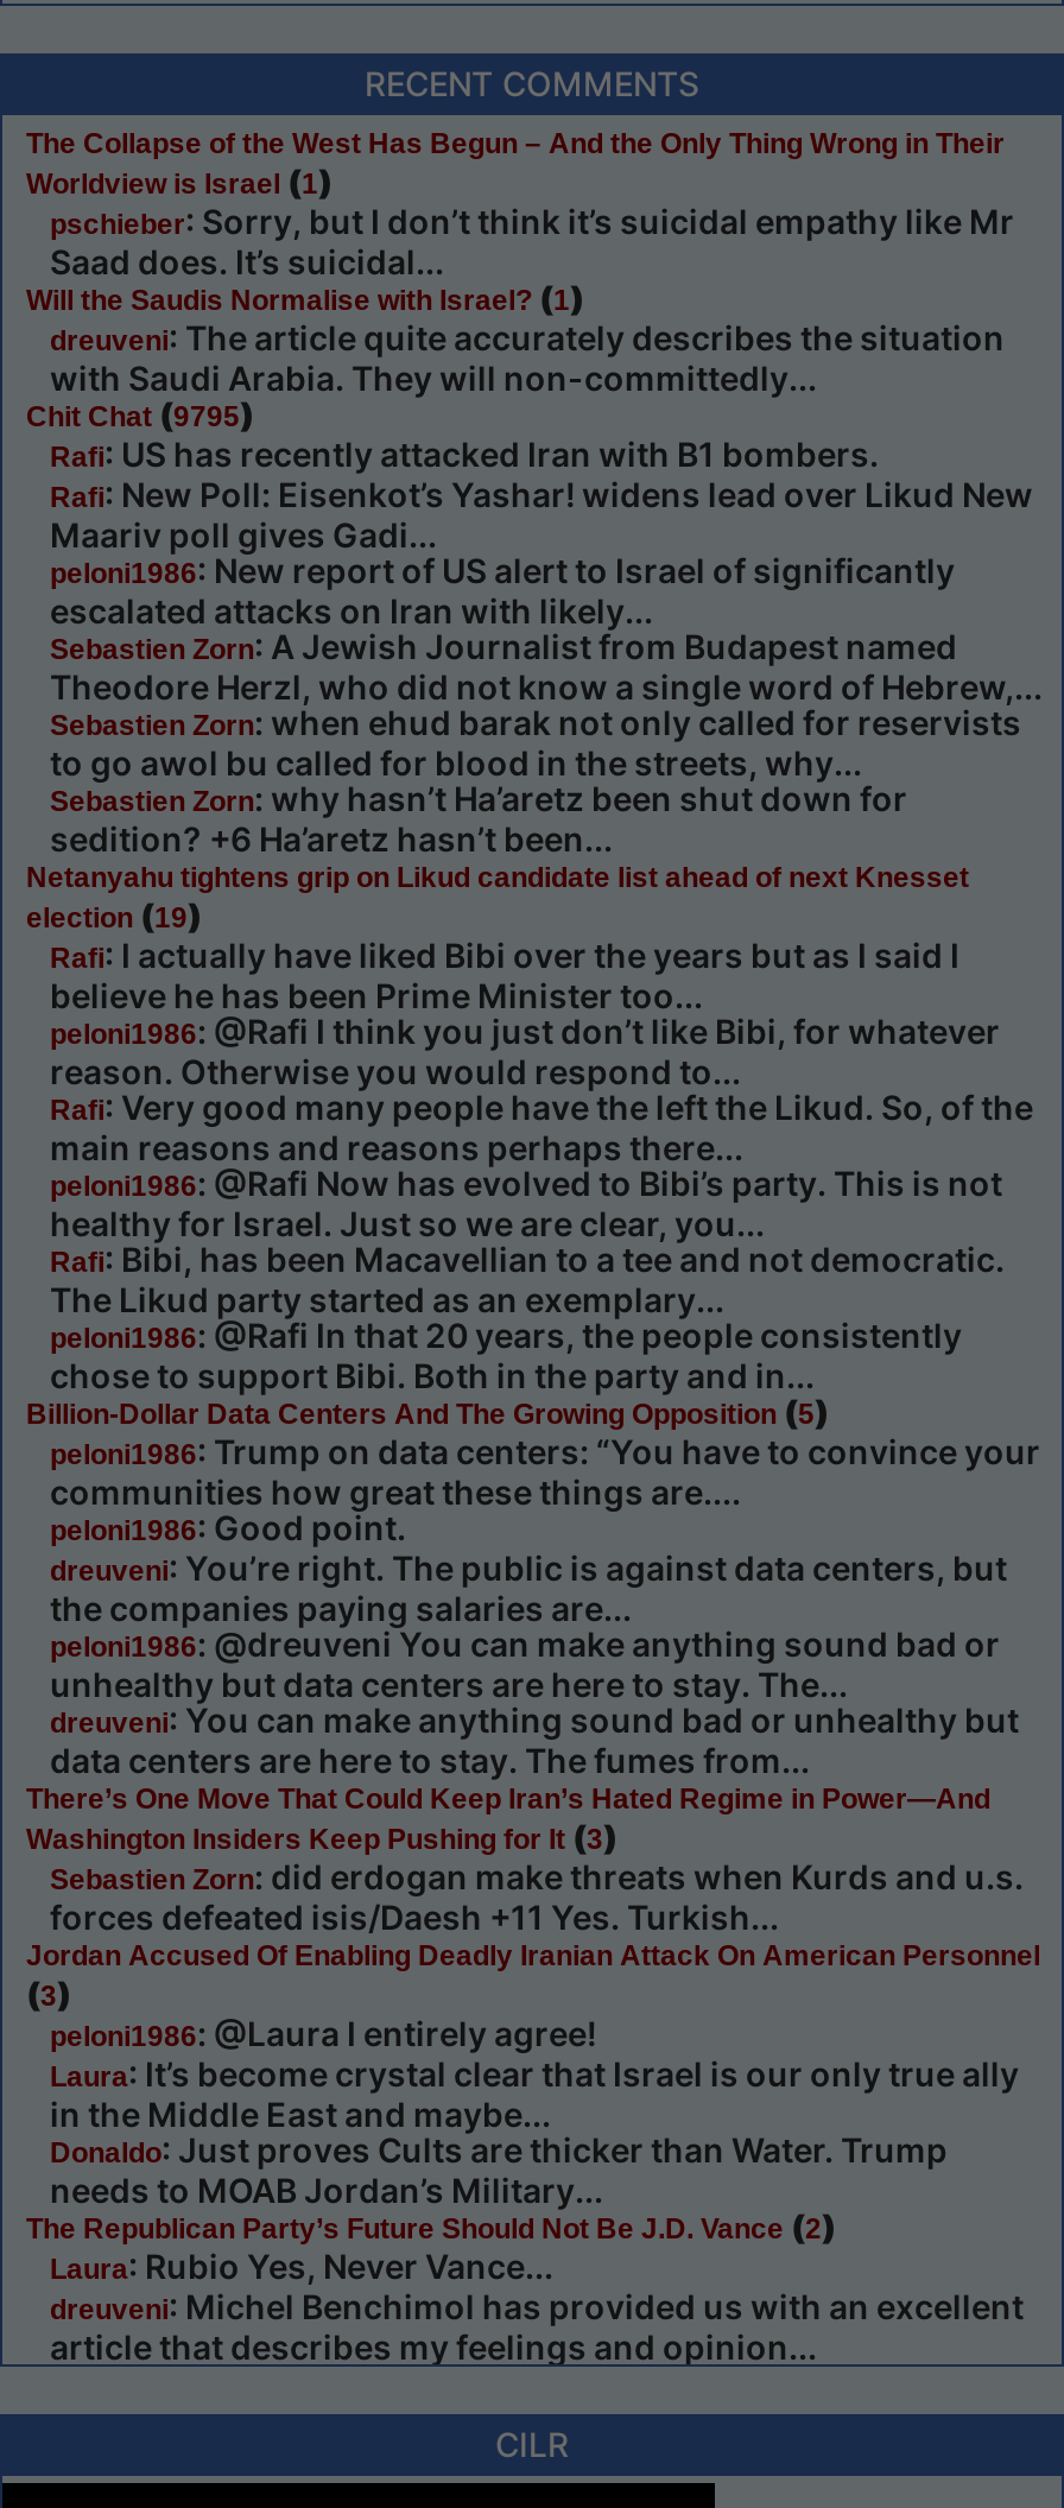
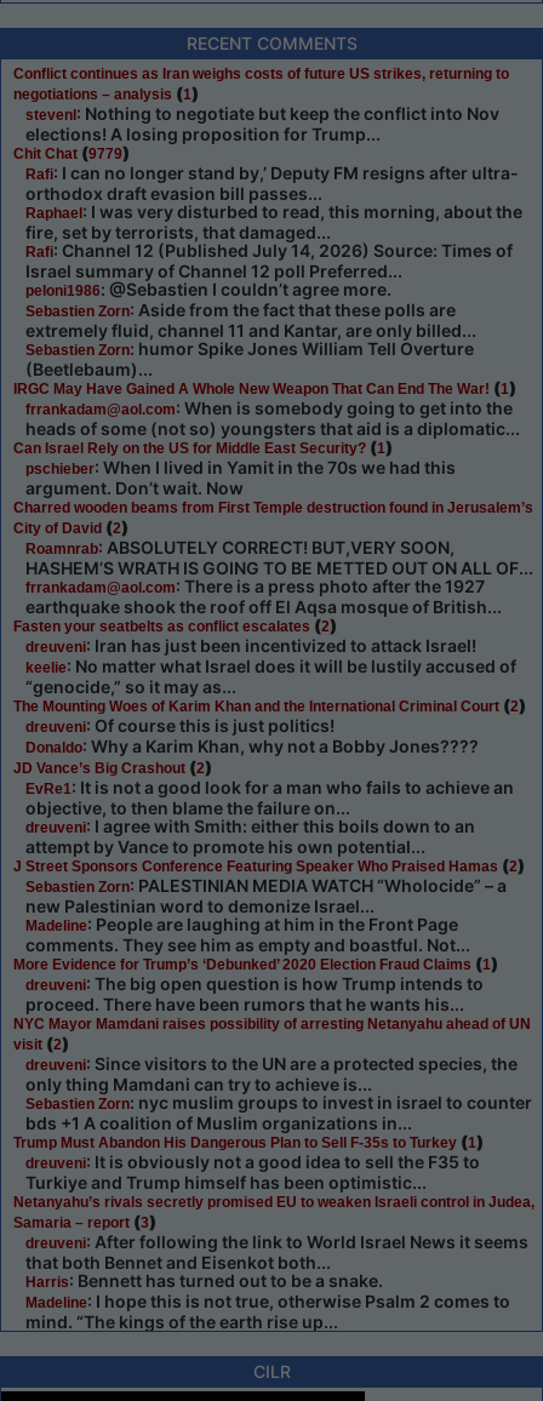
[26,127,1043,2366] The Collapse of the West Has Begun – And the Only Thing Wrong in Their | Worldview is Israel (1) | pschieber: Sorry, but I don’t think it’s suicidal empathy like Mr | Saad does. It’s suicidal... | Will the Saudis Normalise with Israel? (1) | dreuveni: The article quite accurately describes the situation | with Saudi Arabia. They will non-committedly... | Chit Chat(9795) | Rafi: US has recently attacked Iran with B1 bombers. | Rafi: New Poll: Eisenkot’s Yashar! widens lead over Likud New | Maariv poll gives Gadi... | peloni1986: New report of US alert to Israel of significantly | escalated attacks on Iran with likely... | Sebastien Zorn: A Jewish Journalist from Budapest named | Theodore Herzl, who did not know a single word of Hebrew,... | Sebastien Zorn: when ehud barak not only called for reservists | to go awol bu called for blood in the streets, why... | Sebastien Zorn: why hasn’t Ha’aretz been shut down for | sedition? +6 Ha’aretz hasn’t been... | Netanyahu tightens grip on Likud candidate list ahead of next Knesset | election (19) | Rafi: I actually have liked Bibi over the years but as I said I | believe he has been Prime Minister too... | peloni1986: @Rafi I think you just don’t like Bibi, for whatever | reason. Otherwise you would respond to... | Rafi: Very good many people have the left the Likud. So, of the | main reasons and reasons perhaps there... | peloni1986: @Rafi Now has evolved to Bibi’s party. This is not | healthy for Israel. Just so we are clear, you... | Rafi: Bibi, has been Macavellian to a tee and not democratic. | The Likud party started as an exemplary... | peloni1986: @Rafi In that 20 years, the people consistently | chose to support Bibi. Both in the party and in... | Billion-Dollar Data Centers And The Growing Opposition(5) | peloni1986: Trump on data centers: “You have to convince your | communities how great these things are.... | peloni1986: Good point. | dreuveni: You’re right. The public is against data centers, but | the companies paying salaries are... | peloni1986: @dreuveni You can make anything sound bad or | unhealthy but data centers are here to stay. The... | dreuveni: You can make anything sound bad or unhealthy but | data centers are here to stay. The fumes from... | There’s One Move That Could Keep Iran’s Hated Regime in Power—And | Washington Insiders Keep Pushing for It (3) | Sebastien Zorn: did erdogan make threats when Kurds and u.s. | forces defeated isis/Daesh +11 Yes. Turkish... | Jordan Accused Of Enabling Deadly Iranian Attack On American Personnel | (3) | peloni1986: @Laura I entirely agree! | Laura: It’s become crystal clear that Israel is our only true ally | in the Middle East and maybe... | Donaldo: Just proves Cults are thicker than Water. Trump | needs to MOAB Jordan’s Military... | The Republican Party’s Future Should Not Be J.D. Vance (2) | Laura: Rubio Yes, Never Vance... | dreuveni: Michel Benchimol has provided us with an excellent | article that describes my feelings and opinion... -> [13,65,535,1332] Conflict continues as Iran weighs costs of future US strikes, returning to | negotiations – analysis (1) | stevenl: Nothing to negotiate but keep the conflict into Nov | elections! A losing proposition for Trump... | Chit Chat (9779) | Rafi: I can no longer stand by,’ Deputy FM resigns after ultra- | orthodox draft evasion bill passes... | Raphael: I was very disturbed to read, this morning, about the | fire, set by terrorists, that damaged... | Rafi: Channel 12 (Published July 14, 2026) Source: Times of | Israel summary of Channel 12 poll Preferred... | peloni1986: @Sebastien I couldn’t agree more. | Sebastien Zorn: Aside from the fact that these polls are | extremely fluid, channel 11 and Kantar, are only billed... | Sebastien Zorn: humor Spike Jones William Tell Overture | (Beetlebaum)... | IRGC May Have Gained A Whole New Weapon That Can End The War! (1) | frrankadam@aol.com: When is somebody going to get into the | heads of some (not so) youngsters that aid is a diplomatic... | Can Israel Rely on the US for Middle East Security?(1) | pschieber: When I lived in Yamit in the 70s we had this | argument. Don’t wait. Now | Charred wooden beams from First Temple destruction found in Jerusalem’s | City of David (2) | Roamnrab: ABSOLUTELY CORRECT! BUT,VERY SOON, | HASHEM’S WRATH IS GOING TO BE METTED OUT ON ALL OF... | frrankadam@aol.com: There is a press photo after the 1927 | earthquake shook the roof off El Aqsa mosque of British... | Fasten your seatbelts as conflict escalates(2) | dreuveni: Iran has just been incentivized to attack Israel! | keelie: No matter what Israel does it will be lustily accused of | “genocide,” so it may as... | The Mounting Woes of Karim Khan and the International Criminal Court (2) | dreuveni: Of course this is just politics! | Donaldo: Why a Karim Khan, why not a Bobby Jones???? | JD Vance’s Big Crashout (2) | EvRe1: It is not a good look for a man who fails to achieve an | objective, to then blame the failure on... | dreuveni: I agree with Smith: either this boils down to an | attempt by Vance to promote his own potential... | J Street Sponsors Conference Featuring Speaker Who Praised Hamas (2) | Sebastien Zorn: PALESTINIAN MEDIA WATCH “Wholocide” – a | new Palestinian word to demonize Israel... | Madeline: People are laughing at him in the Front Page | comments. They see him as empty and boastful. Not... | More Evidence for Trump’s ‘Debunked’ 2020 Election Fraud Claims (1) | dreuveni: The big open question is how Trump intends to | proceed. There have been rumors that he wants his... | NYC Mayor Mamdani raises possibility of arresting Netanyahu ahead of UN | visit (2) | dreuveni: Since visitors to the UN are a protected species, the | only thing Mamdani can try to achieve is... | Sebastien Zorn: nyc muslim groups to invest in israel to counter | bds +1 A coalition of Muslim organizations in... | Trump Must Abandon His Dangerous Plan to Sell F-35s to Turkey (1) | dreuveni: It is obviously not a good idea to sell the F35 to | Turkiye and Trump himself has been optimistic... | Netanyahu’s rivals secretly promised EU to weaken Israeli control in Judea, | Samaria – report (3) | dreuveni: After following the link to World Israel News it seems | that both Bennet and Eisenkot both... | Harris: Bennett has turned out to be a snake. | Madeline: I hope this is not true, otherwise Psalm 2 comes to | mind. “The kings of the earth rise up...

